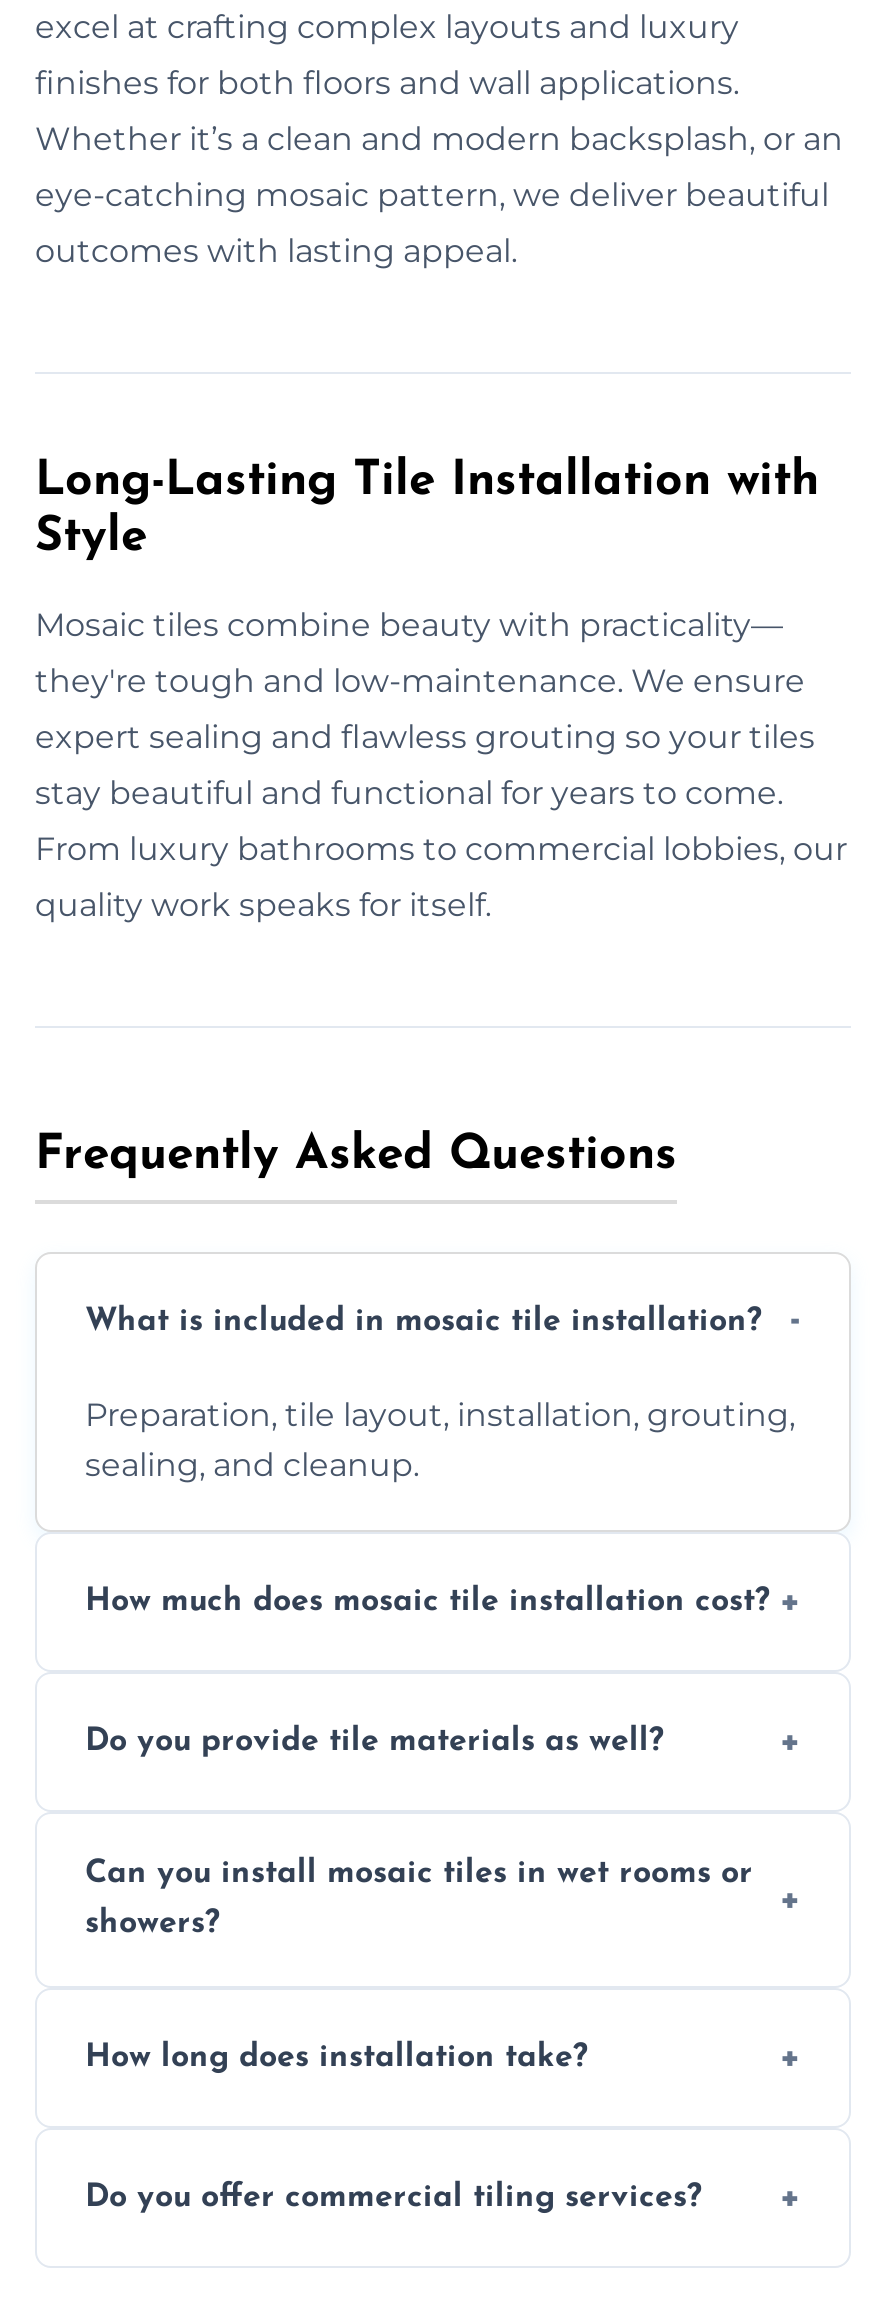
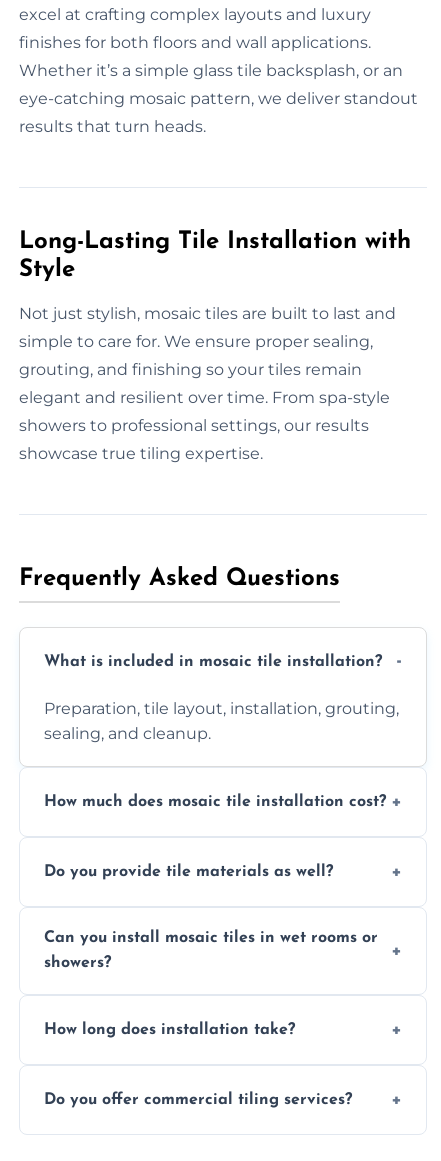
[35,121,843,159] Whether it’s a clean and modern backsplash, or an -> [19,61,403,80] Whether it’s a simple glass tile backsplash, or an
[35,177,829,215] eye-catching mosaic pattern, we deliver beautiful -> [19,89,418,108] eye-catching mosaic pattern, we deliver standout
[35,233,517,271] outcomes with lasting appeal. -> [19,117,206,136] results that turn heads.
[35,607,783,645] Mosaic tiles combine beauty with practicality— -> [19,304,396,323] Not just stylish, mosaic tiles are built to last and
[35,663,805,701] they're tough and low-maintenance. We ensure -> [19,332,373,351] simple to care for. We ensure proper sealing,
[35,719,815,757] expert sealing and flawless grouting so your tiles -> [19,360,362,379] grouting, and finishing so your tiles remain
[35,775,783,813] stay beautiful and functional for years to come. -> [19,388,390,407] elegant and resilient over time. From spa-style
[35,831,847,869] From luxury bathrooms to commercial lobbies, our -> [19,416,369,435] showers to professional settings, our results
[35,887,491,925] quality work speaks for itself. -> [19,444,263,463] showcase true tiling expertise.

